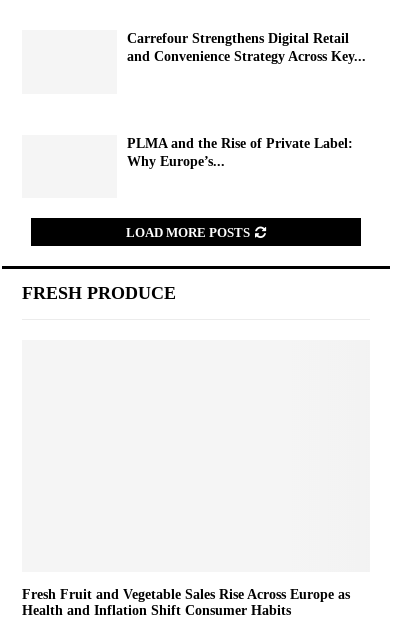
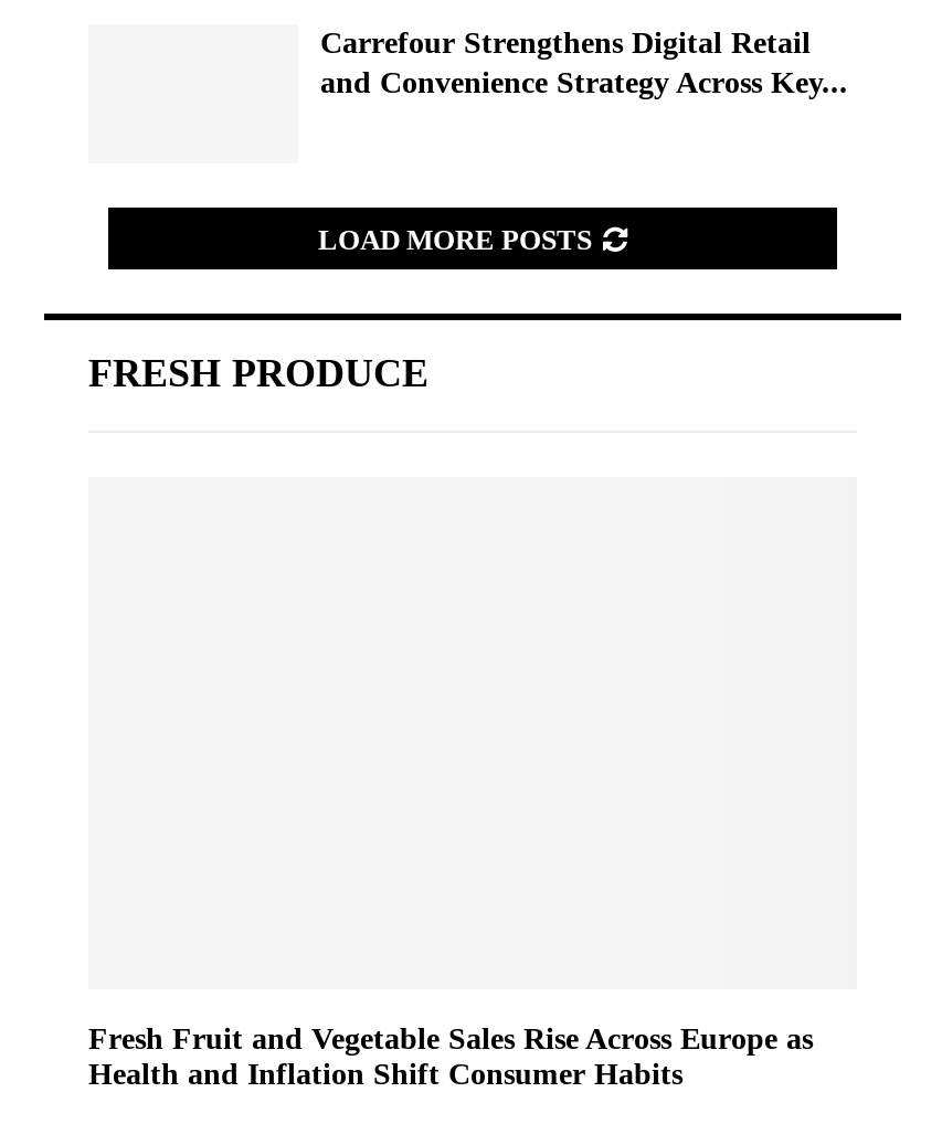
[127,136,353,169] PLMA and the Rise of Private Label: | Why Europe’s... -> none

